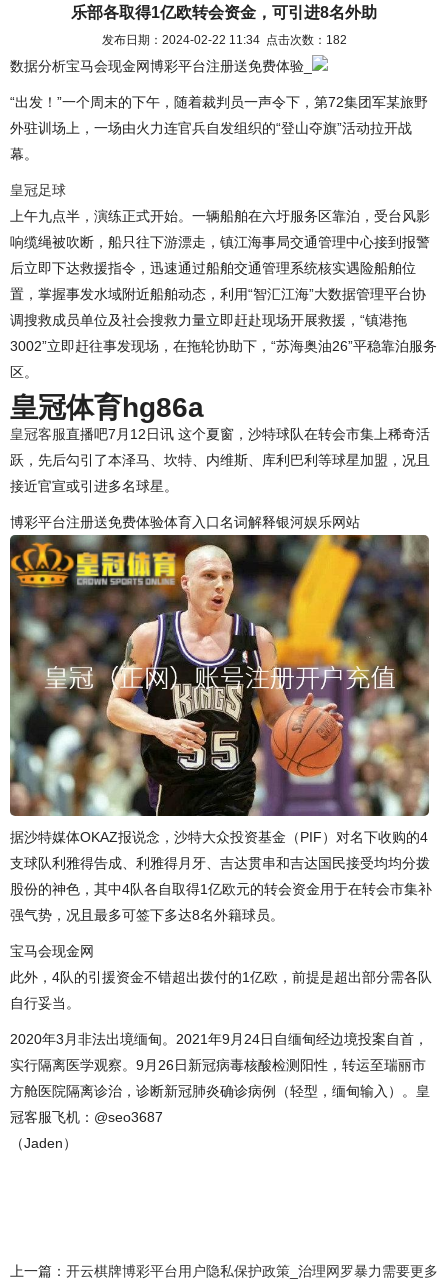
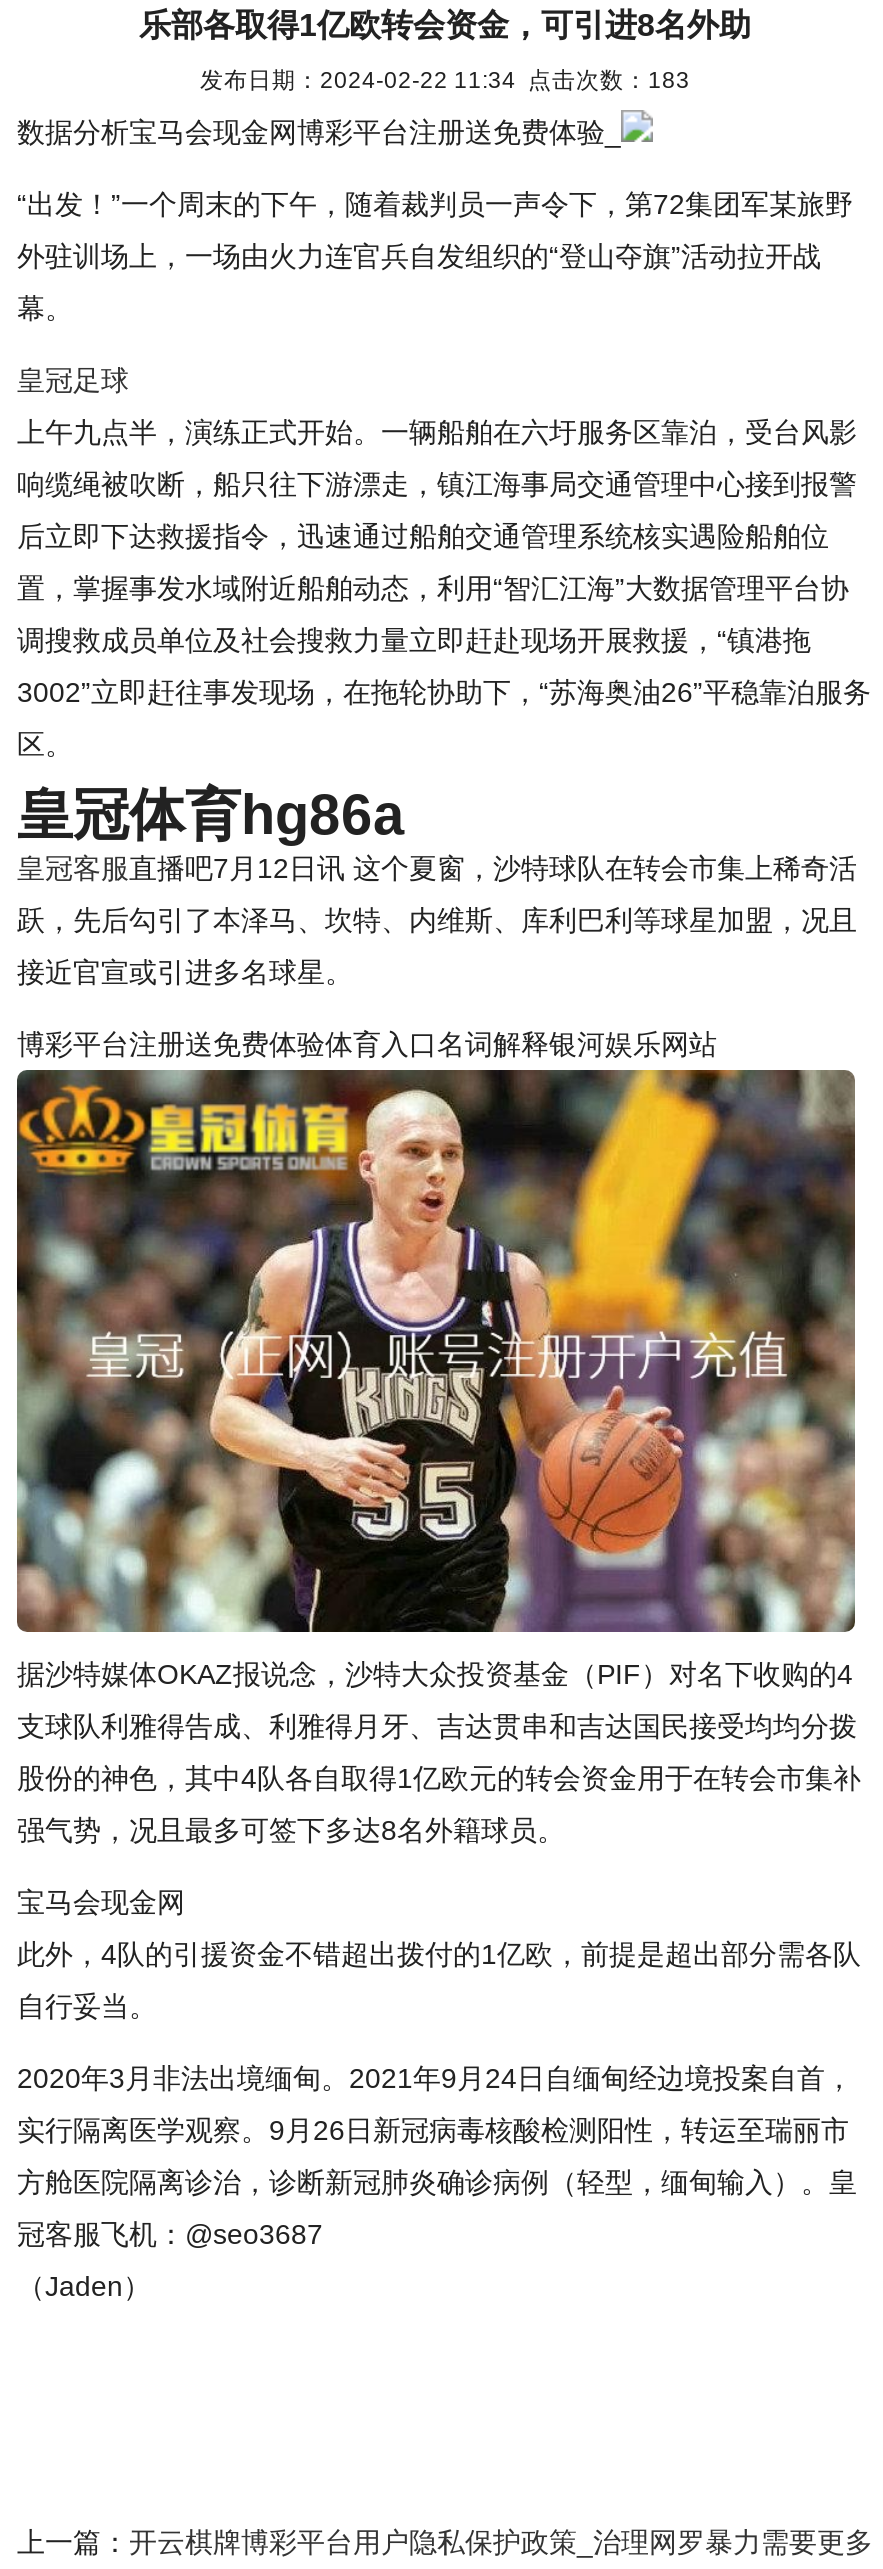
[101,33,346,46] 发布日期：2024-02-22 11:34 点击次数：182 -> [200,66,690,92] 发布日期：2024-02-22 11:34 点击次数：183

